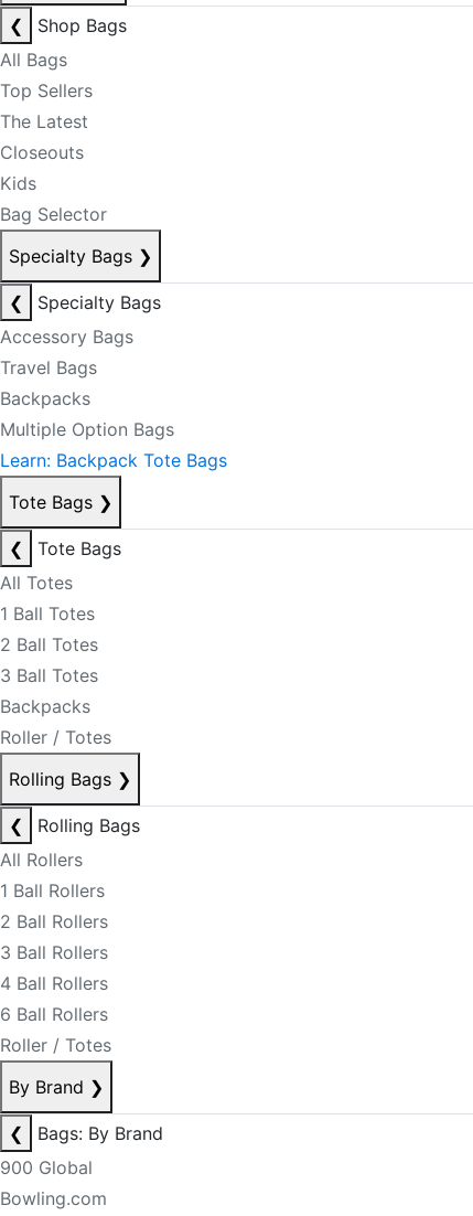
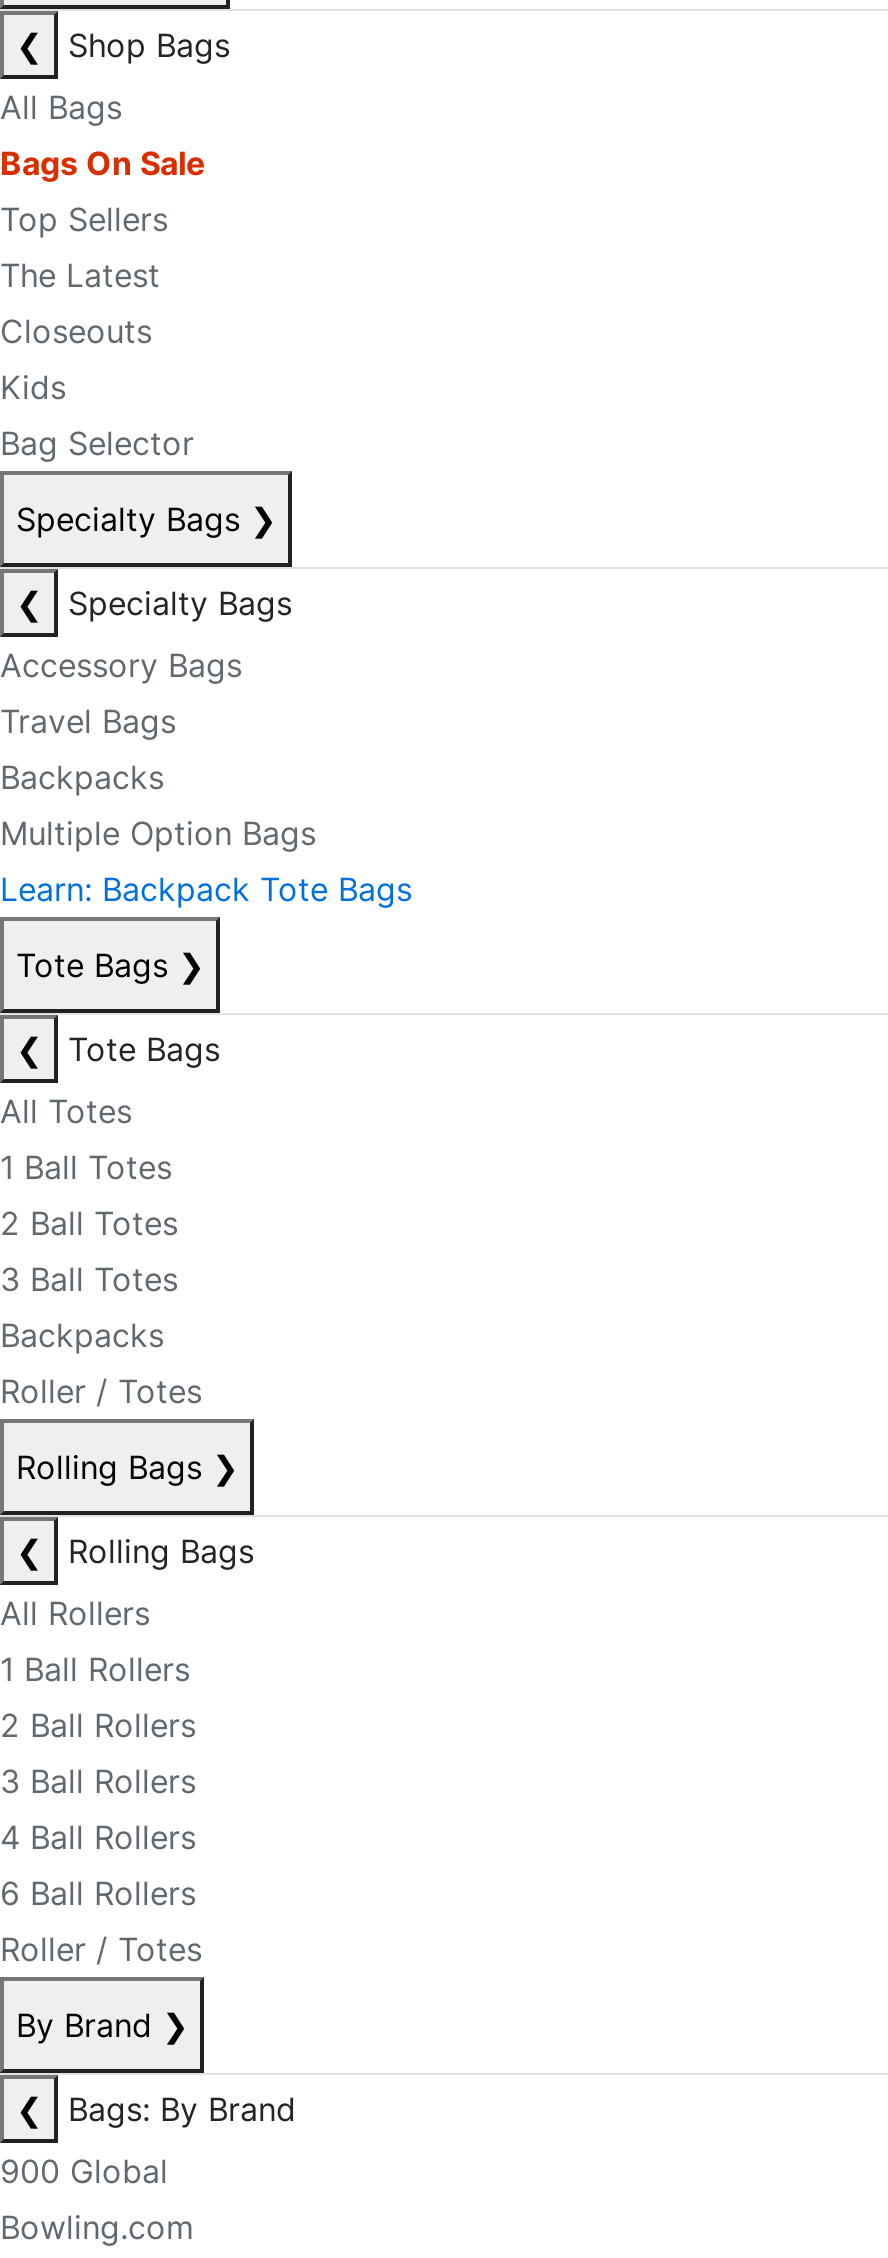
none -> [0,143,206,183] Bags On Sale

